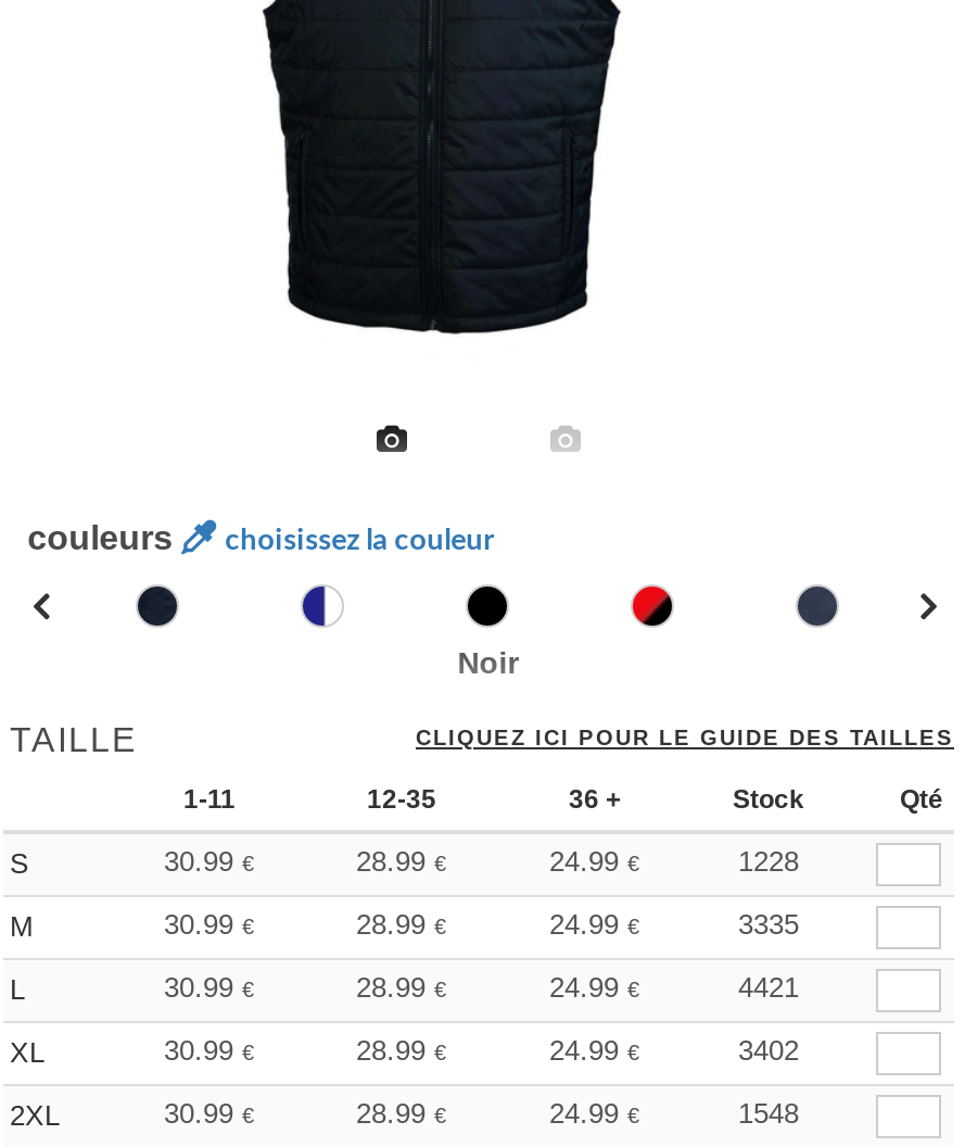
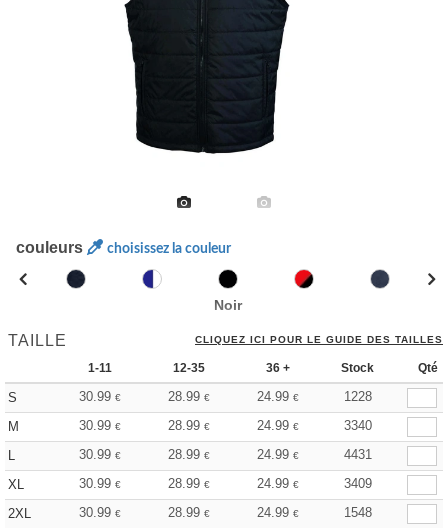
[738,908,799,941] 3335 -> [343,418,371,433] 3340
[738,971,799,1004] 4421 -> [343,447,371,462] 4431
[738,1034,799,1067] 3402 -> [343,476,371,491] 3409

